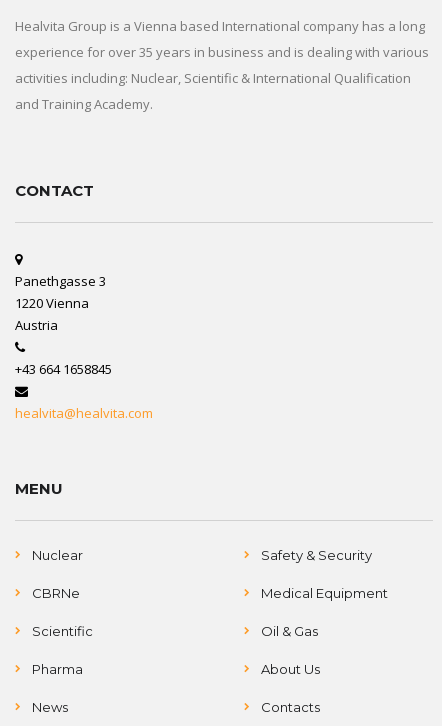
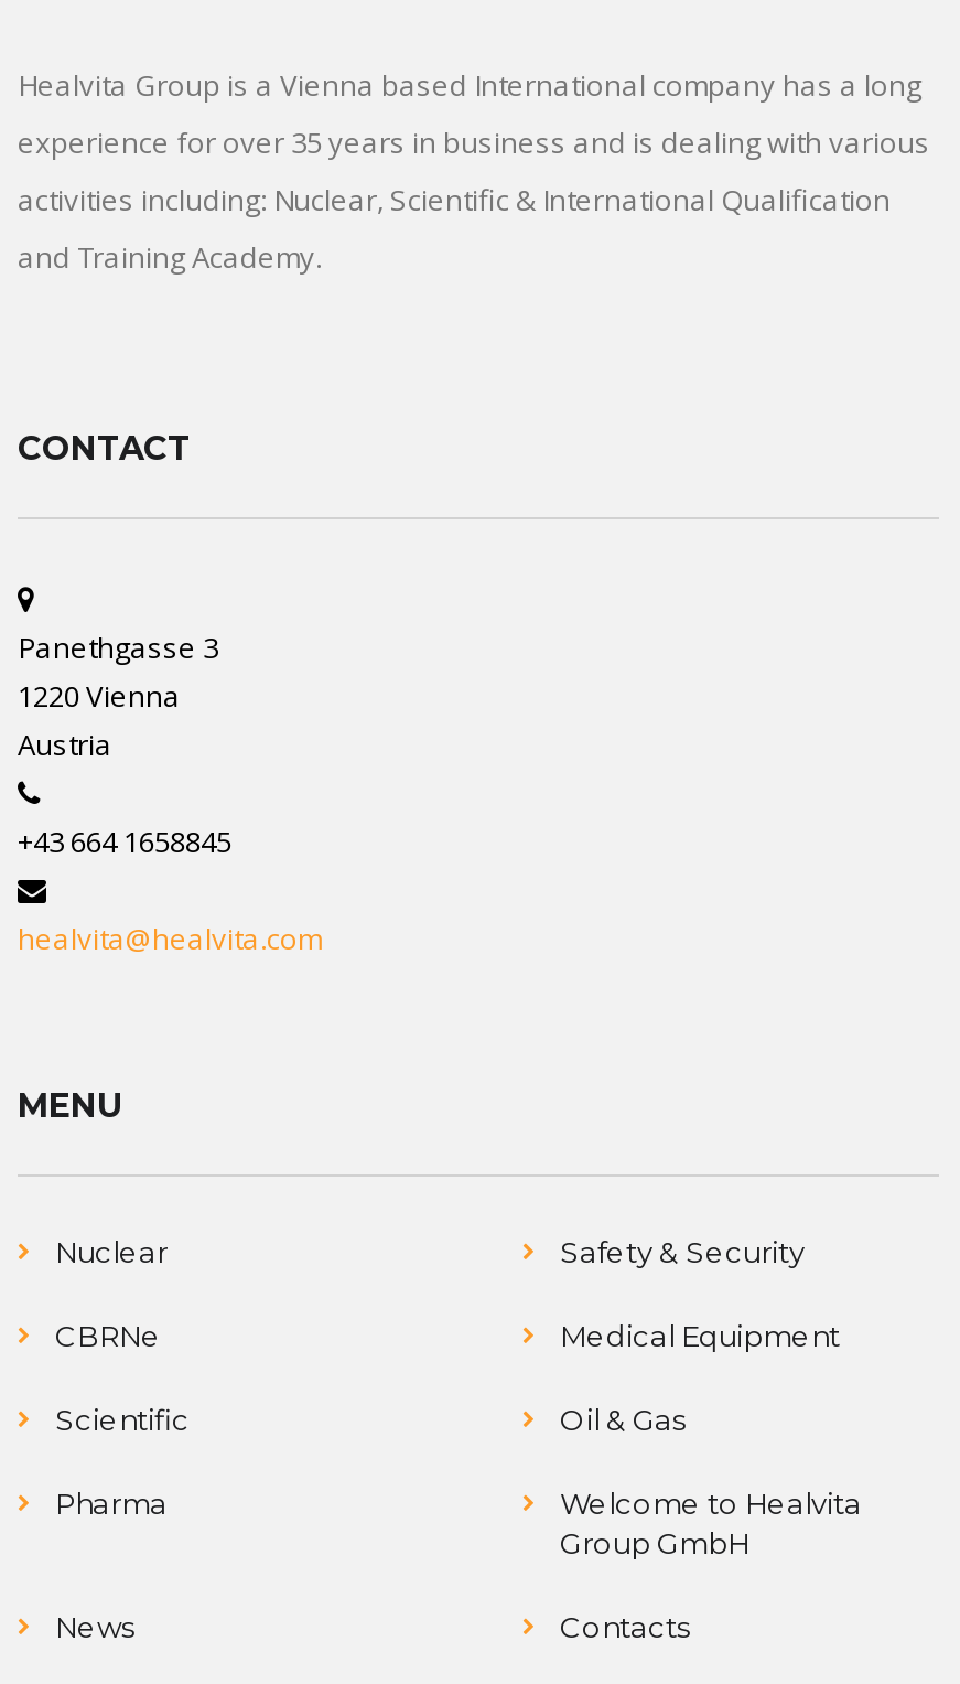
[261,661,320,677] About Us -> [560,1485,862,1560] Welcome to Healvita | Group GmbH

